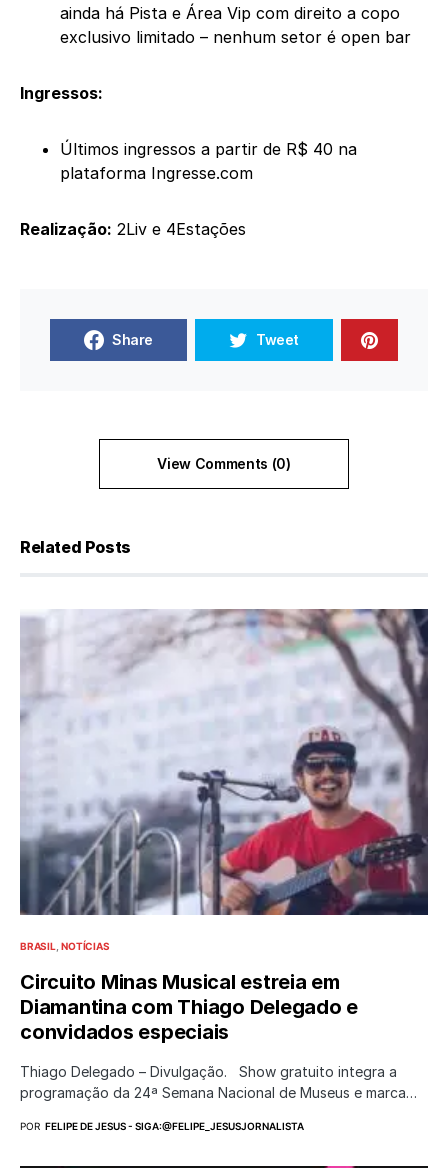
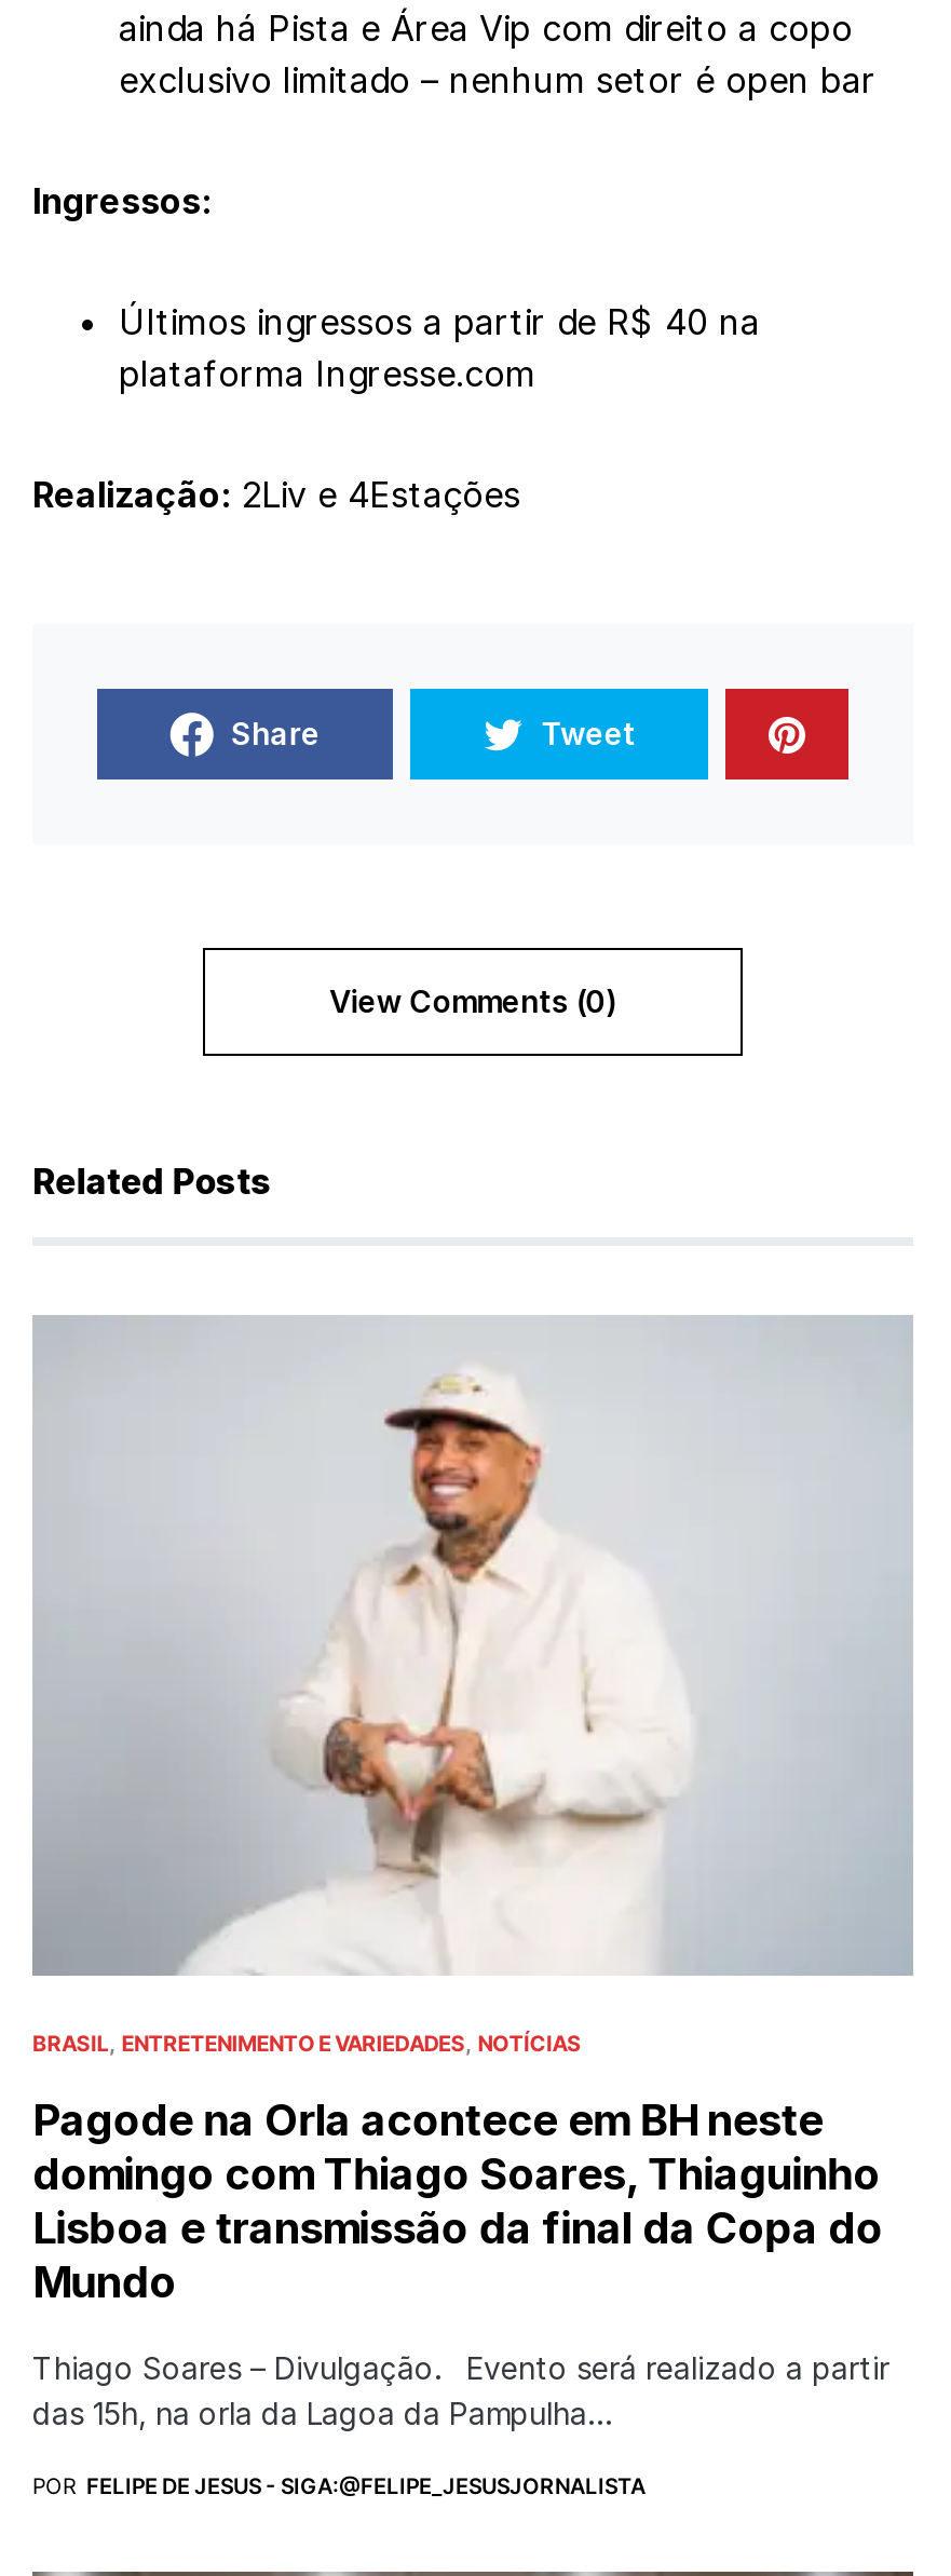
[20,609,429,952] [image] | BRASIL NOTÍCIAS -> [32,1315,913,2056] [image] | BRASIL ENTRETENIMENTO E VARIEDADES NOTÍCIAS
[20,970,358,1044] Circuito Minas Musical estreia em | Diamantina com Thiago Delegado e | convidados especiais -> [32,2094,883,2308] Pagode na Orla acontece em BH neste | domingo com Thiago Soares, Thiaguinho | Lisboa e transmissão da final da Copa do | Mundo
[20,1063,417,1101] Thiago Delegado – Divulgação. Show gratuito integra a | programação da 24ª Semana Nacional de Museus e marca… -> [32,2349,889,2431] Thiago Soares – Divulgação. Evento será realizado a partir | das 15h, na orla da Lagoa da Pampulha…

